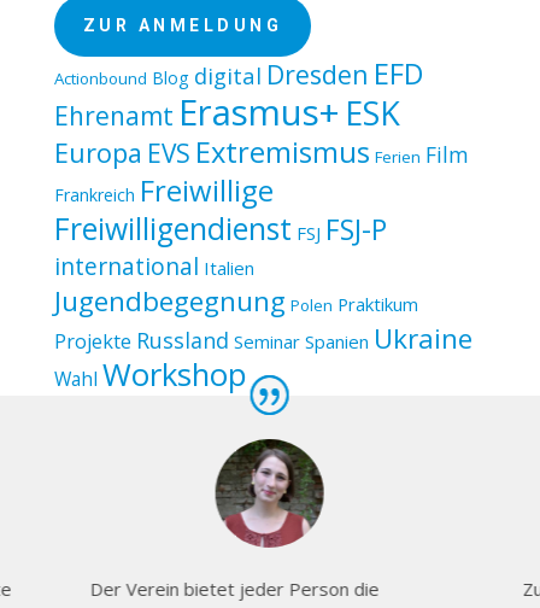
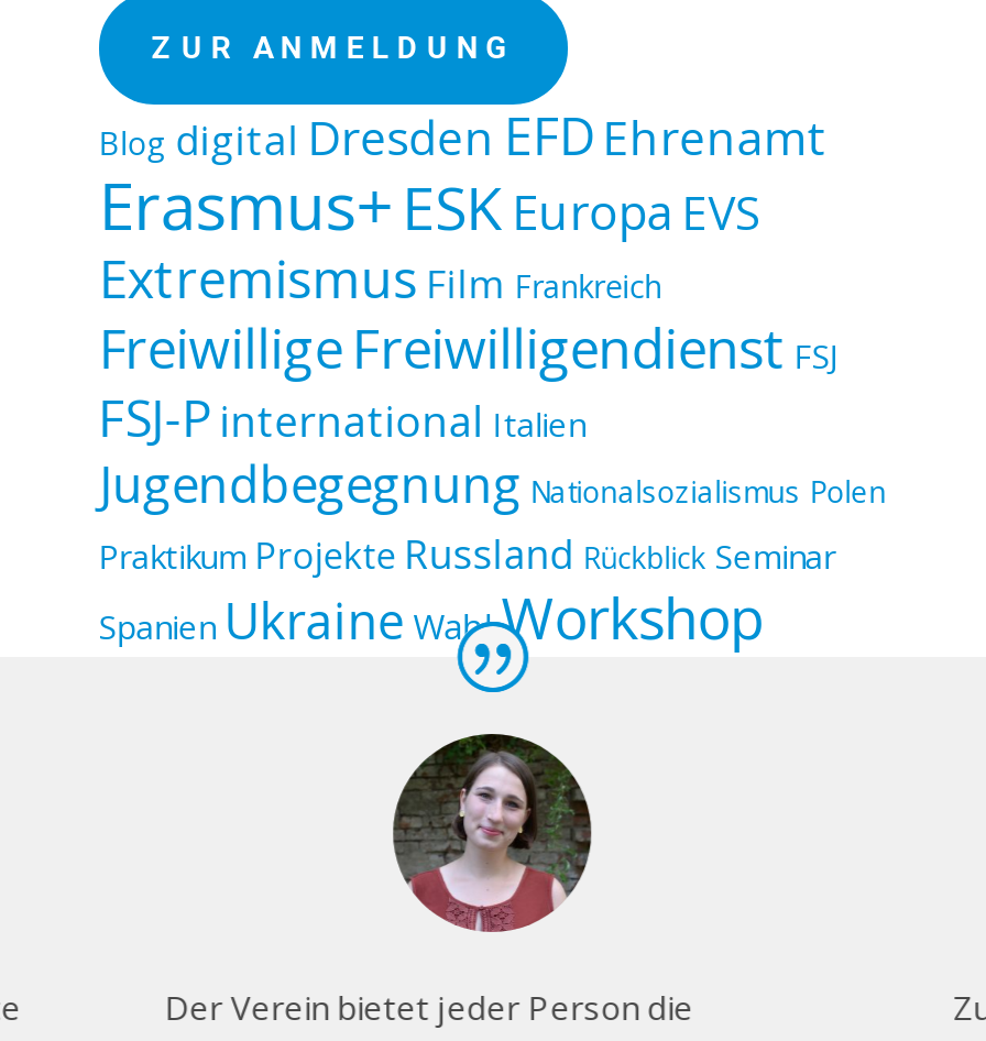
[54,55,472,396] Actionbound Blog digital Dresden EFD | Ehrenamt Erasmus+ ESK | Europa EVS Extremismus Ferien Film | Frankreich Freiwillige | Freiwilligendienst FSJ FSJ-P | international Italien | Jugendbegegnung Polen Praktikum | Projekte Russland Seminar Spanien Ukraine | Wahl Workshop -> [99,99,887,656] Blog digital Dresden EFD Ehrenamt | Erasmus+ ESK Europa EVS | Extremismus Film Frankreich | Freiwillige Freiwilligendienst FSJ | FSJ-P international Italien | Jugendbegegnung Nationalsozialismus Polen | Praktikum Projekte Russland Rückblick Seminar | Spanien Ukraine Wahl Workshop

